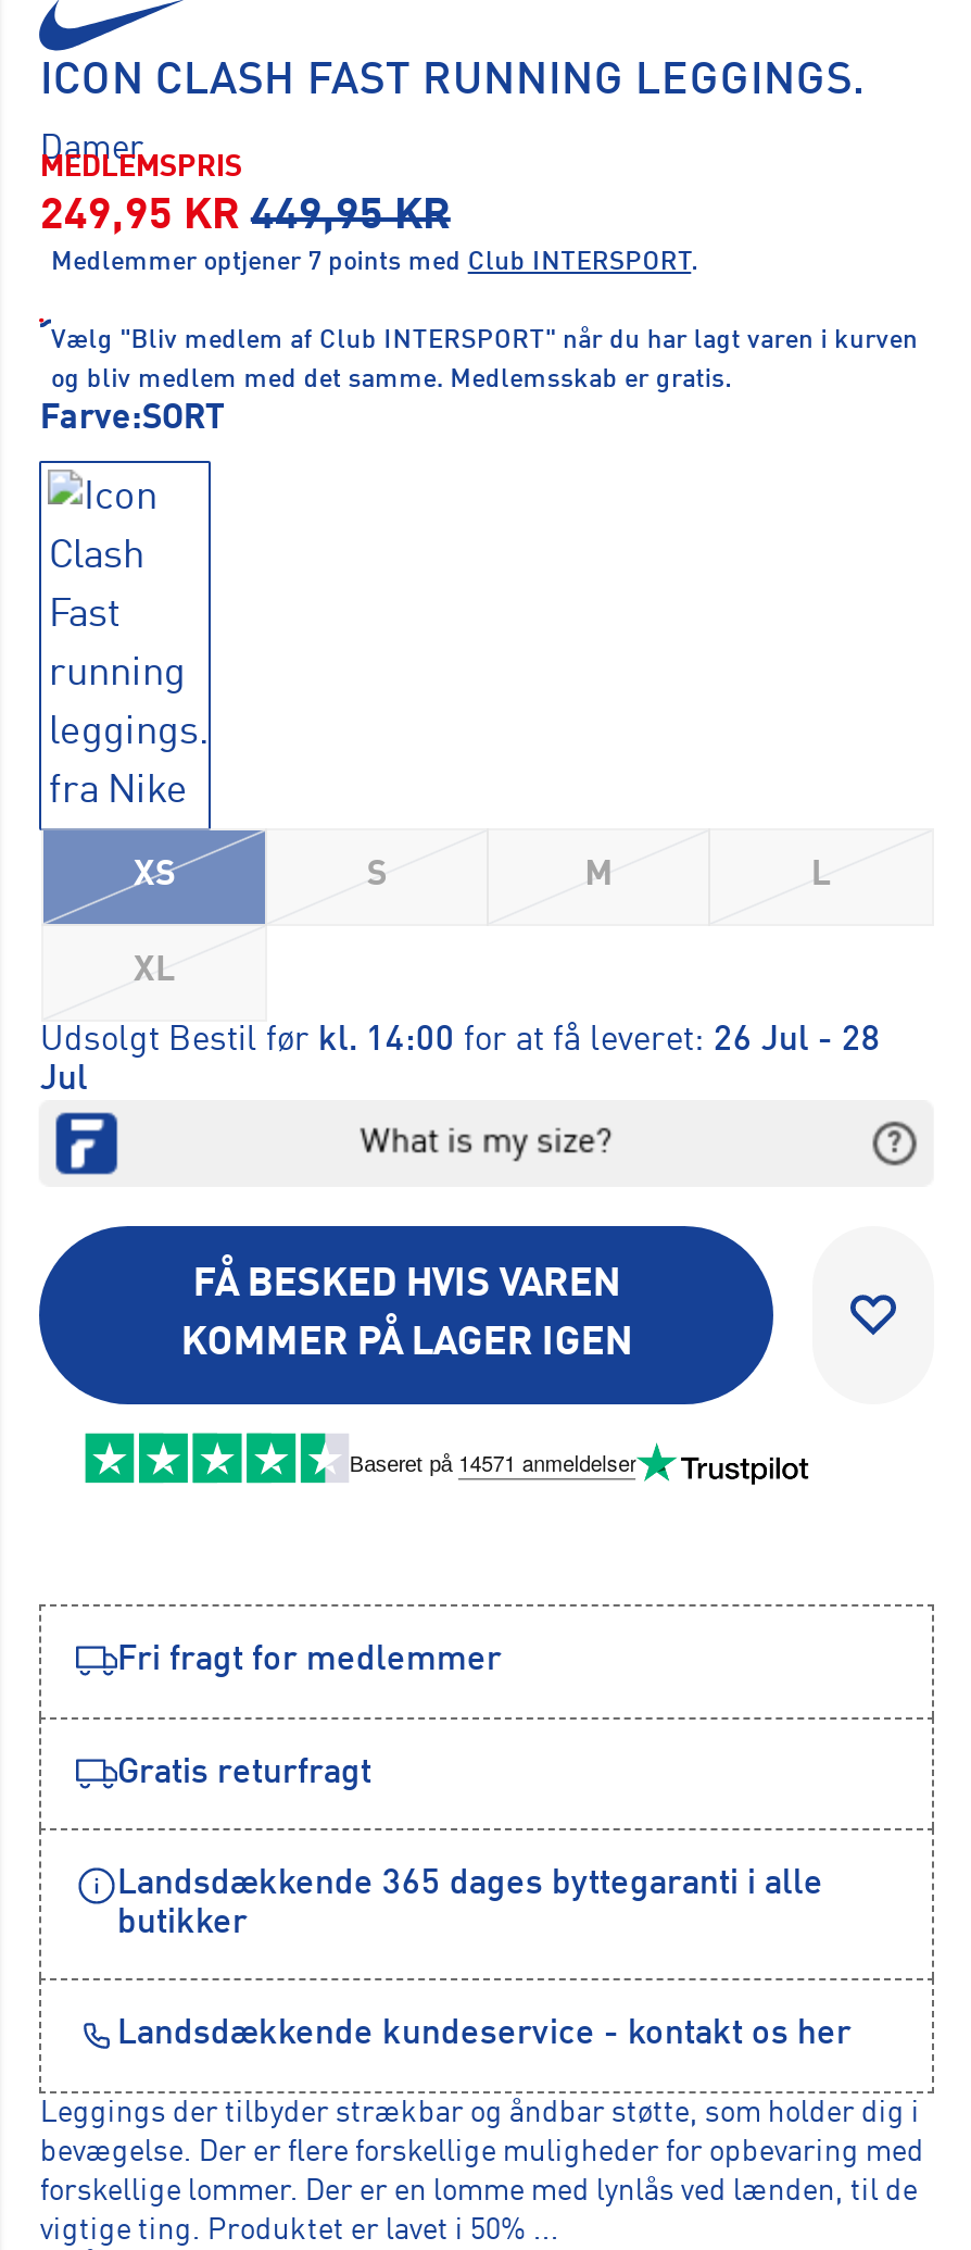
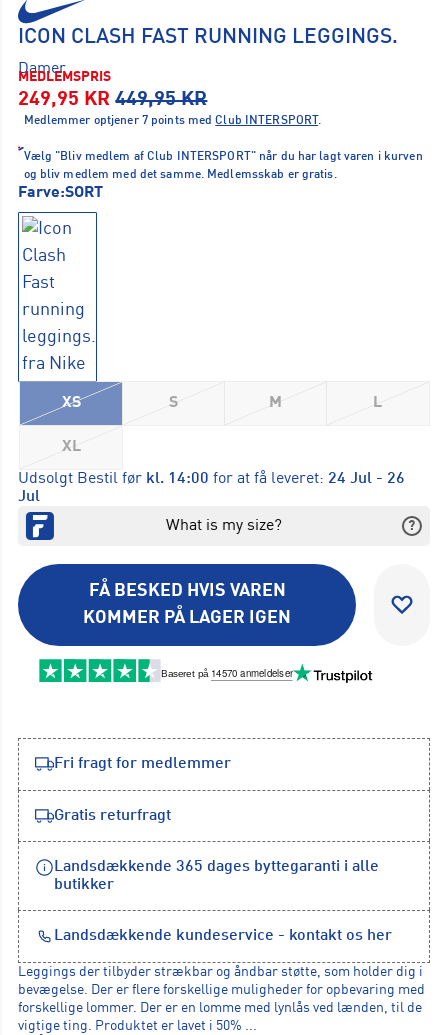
[40,1023,881,1058] Udsolgt Bestil før kl. 14:00 for at få leveret: 26 Jul - 28 -> [18,471,405,487] Udsolgt Bestil før kl. 14:00 for at få leveret: 24 Jul - 26

